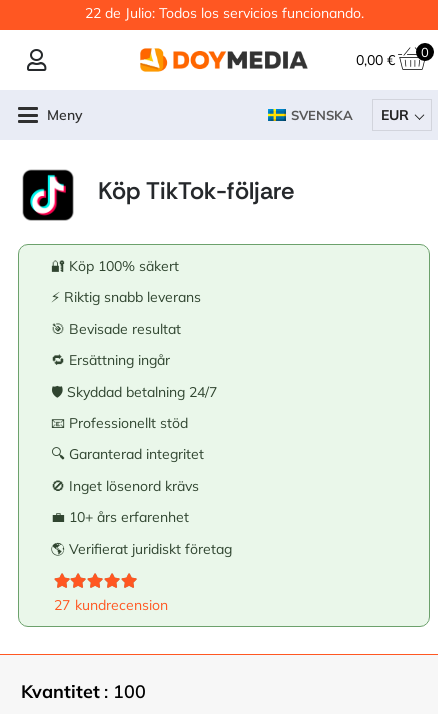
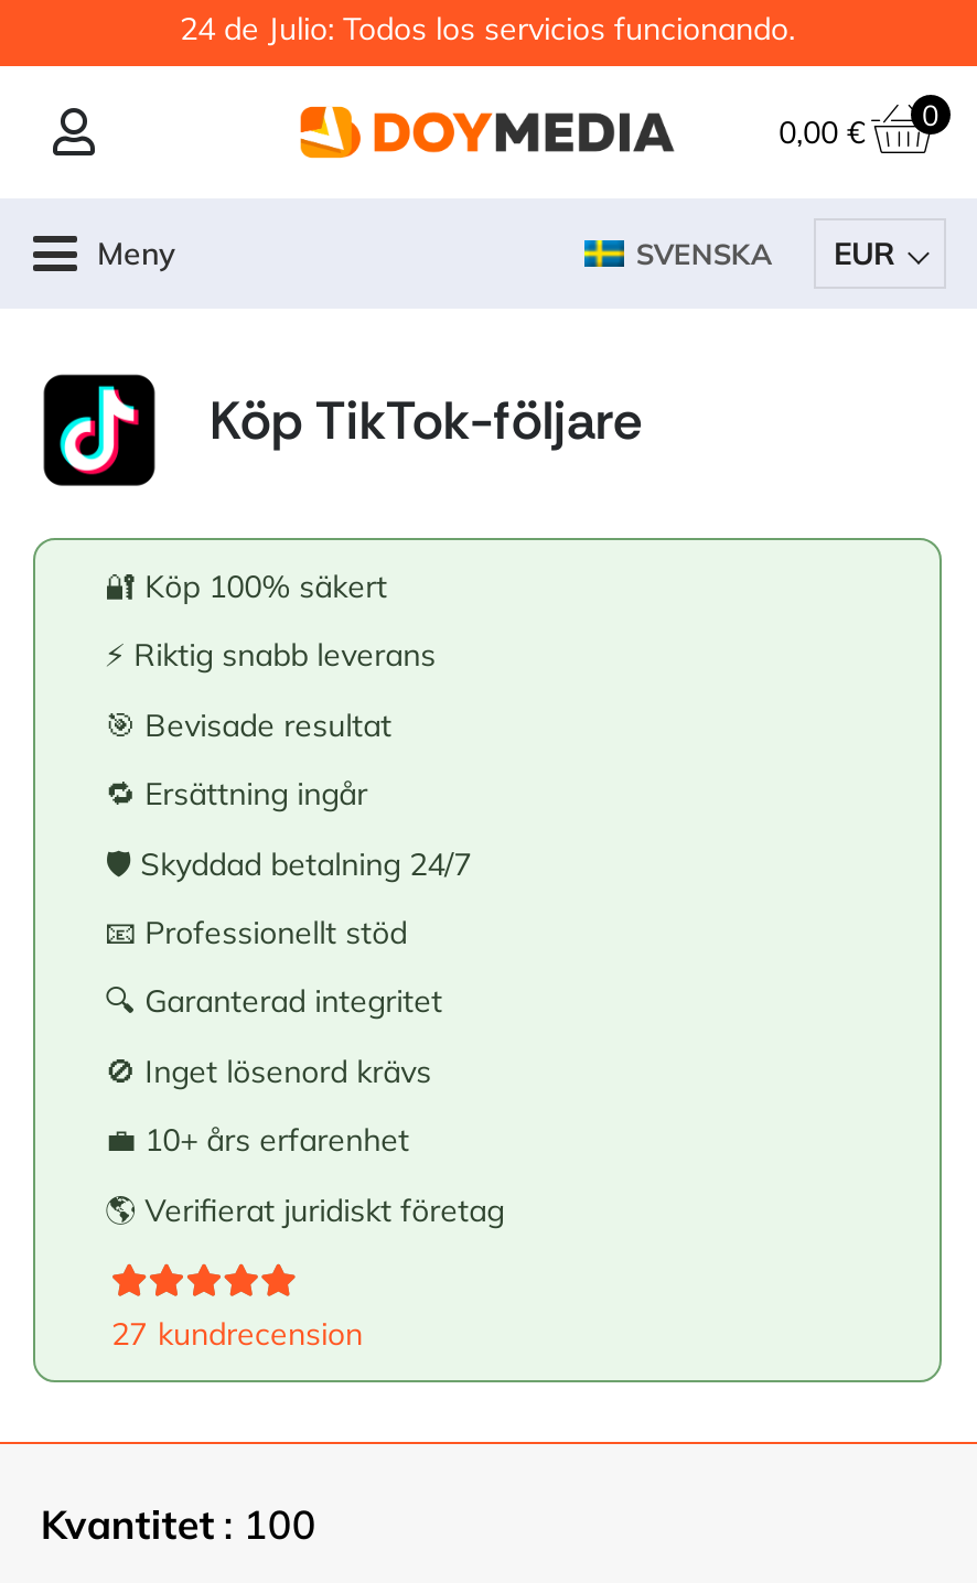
[84,4,363,22] 22 de Julio: Todos los servicios funcionando. -> [180,9,795,49] 24 de Julio: Todos los servicios funcionando.

